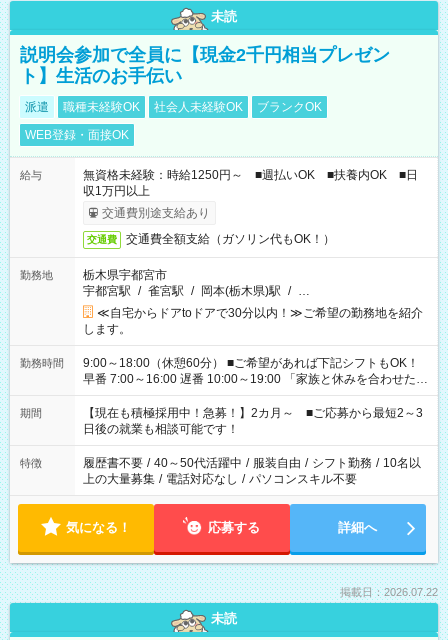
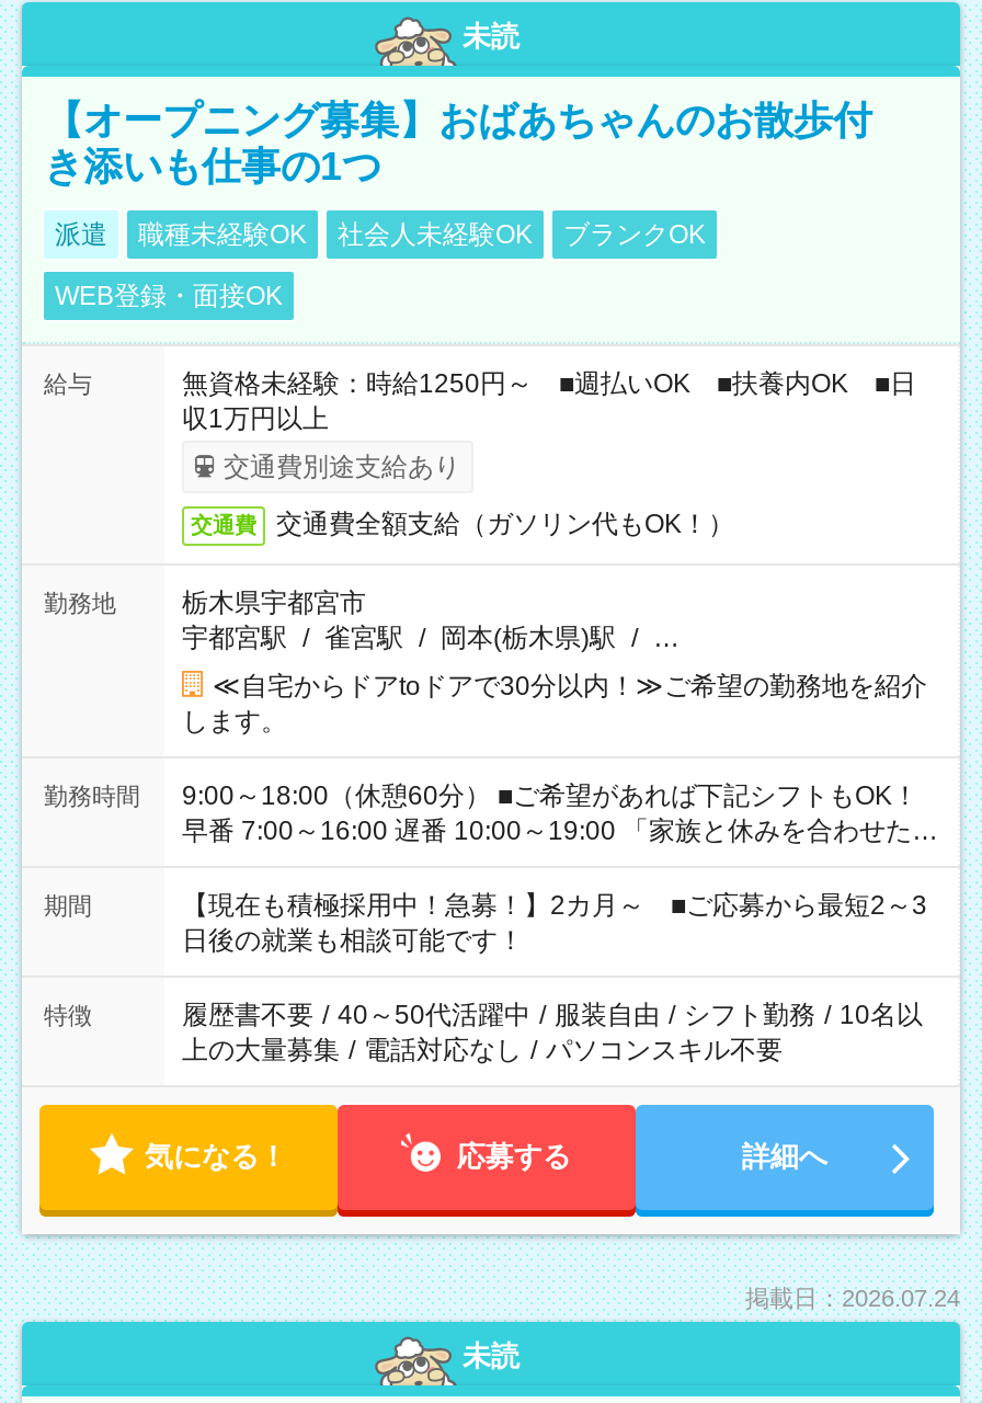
[20,45,390,86] 説明会参加で全員に【現金2千円相当プレゼン | ト】生活のお手伝い -> [44,99,872,189] 【オープニング募集】おばあちゃんのお散歩付 | き添いも仕事の1つ
[340,586,438,598] 掲載日：2026.07.22 -> [745,1285,960,1311] 掲載日：2026.07.24

